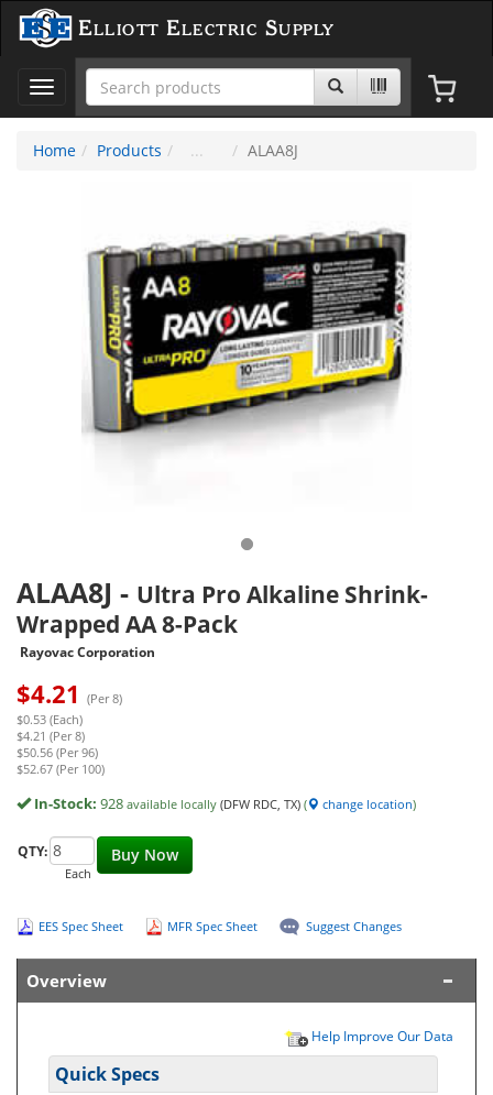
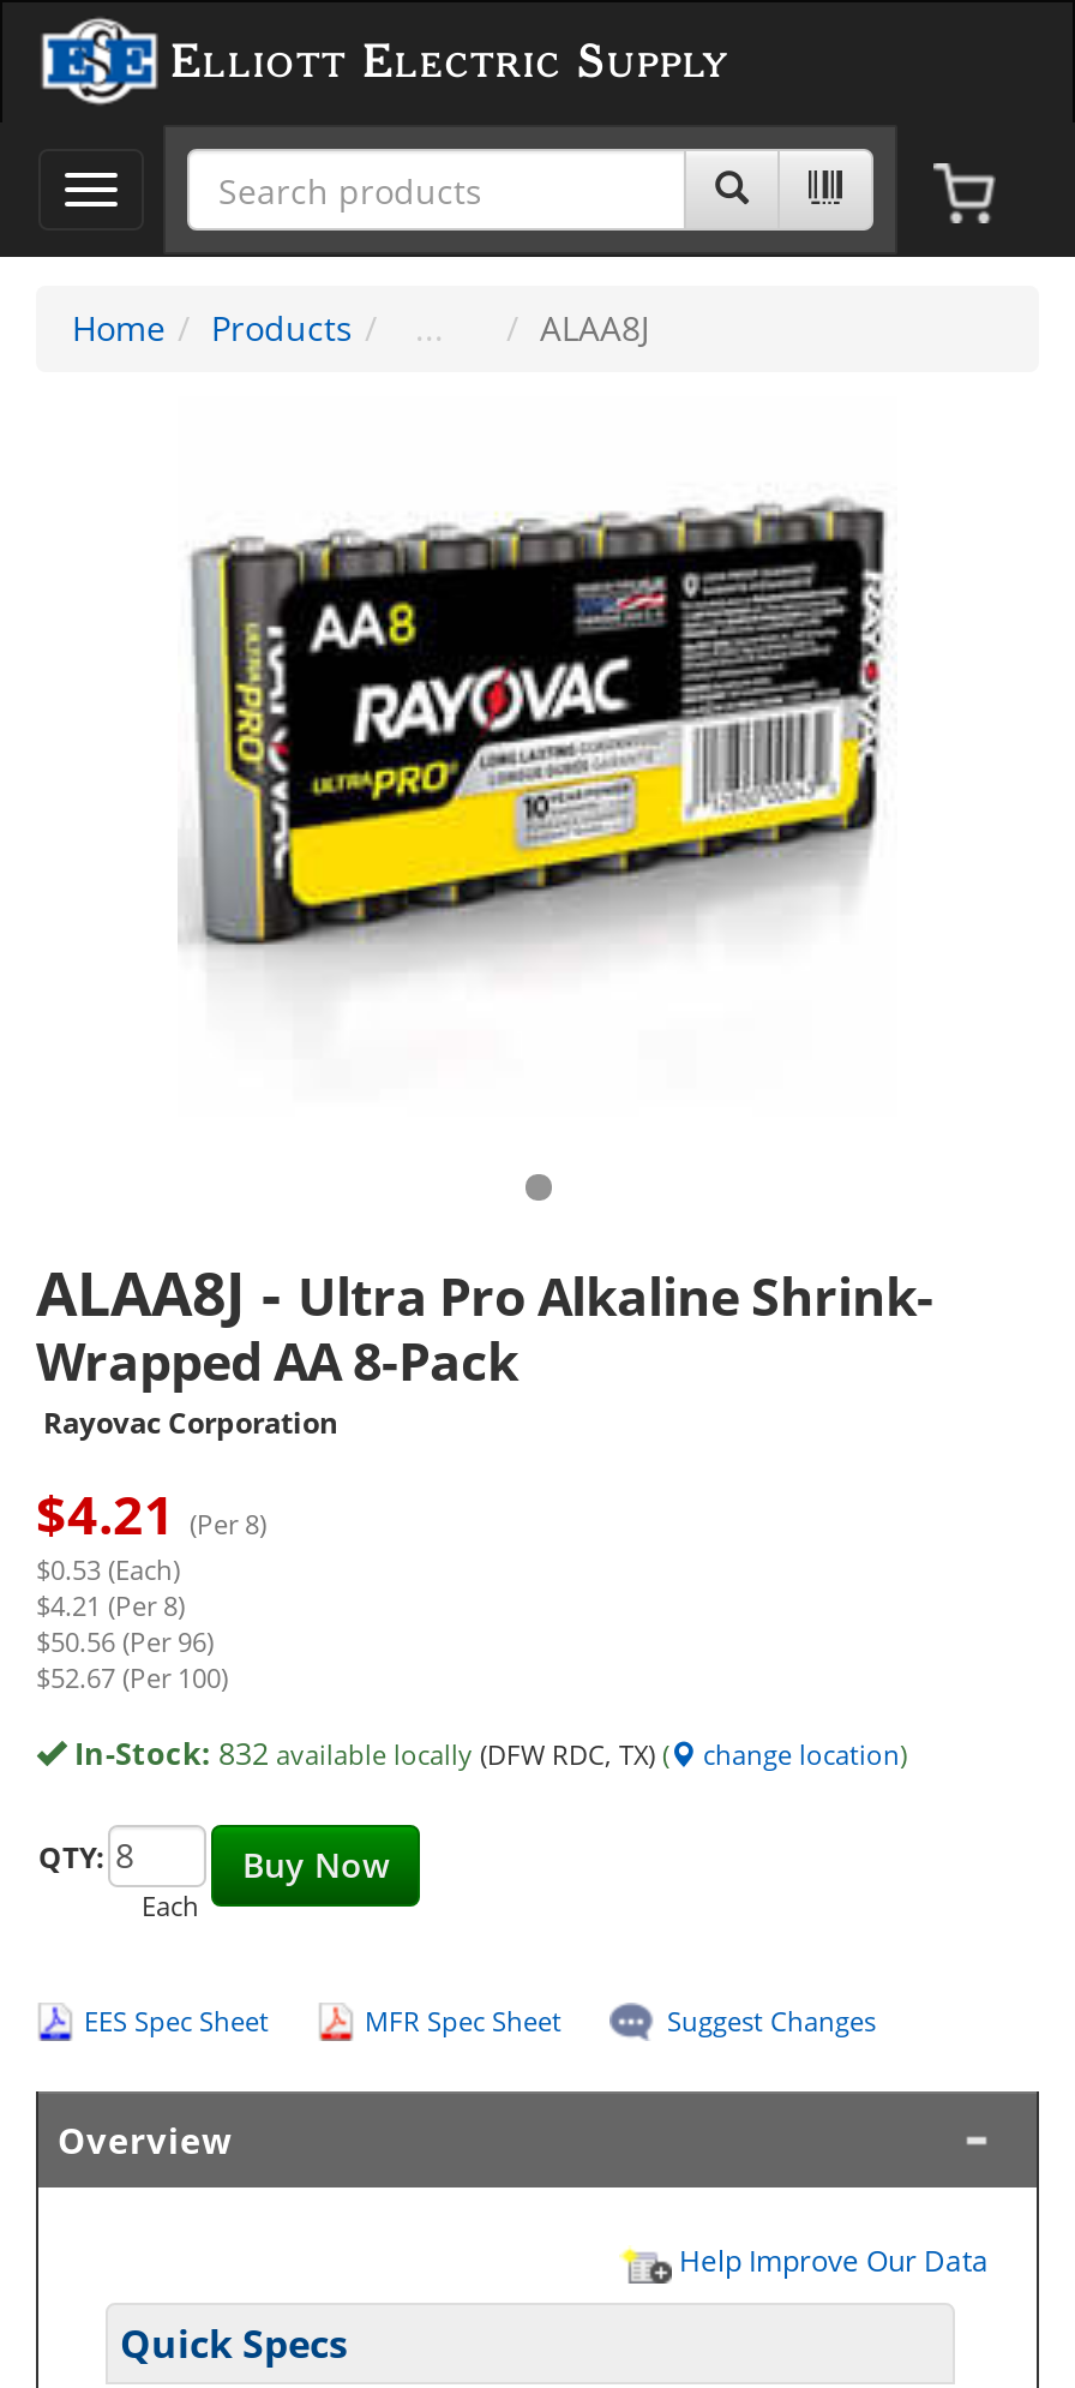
[34,793,307,813] In-Stock: 928 available locally (DFW RDC, TX) ( -> [74,1731,669,1774] In-Stock: 832 available locally (DFW RDC, TX) (

